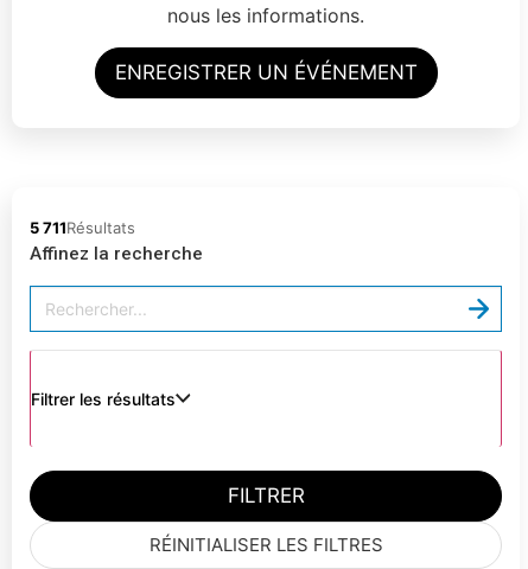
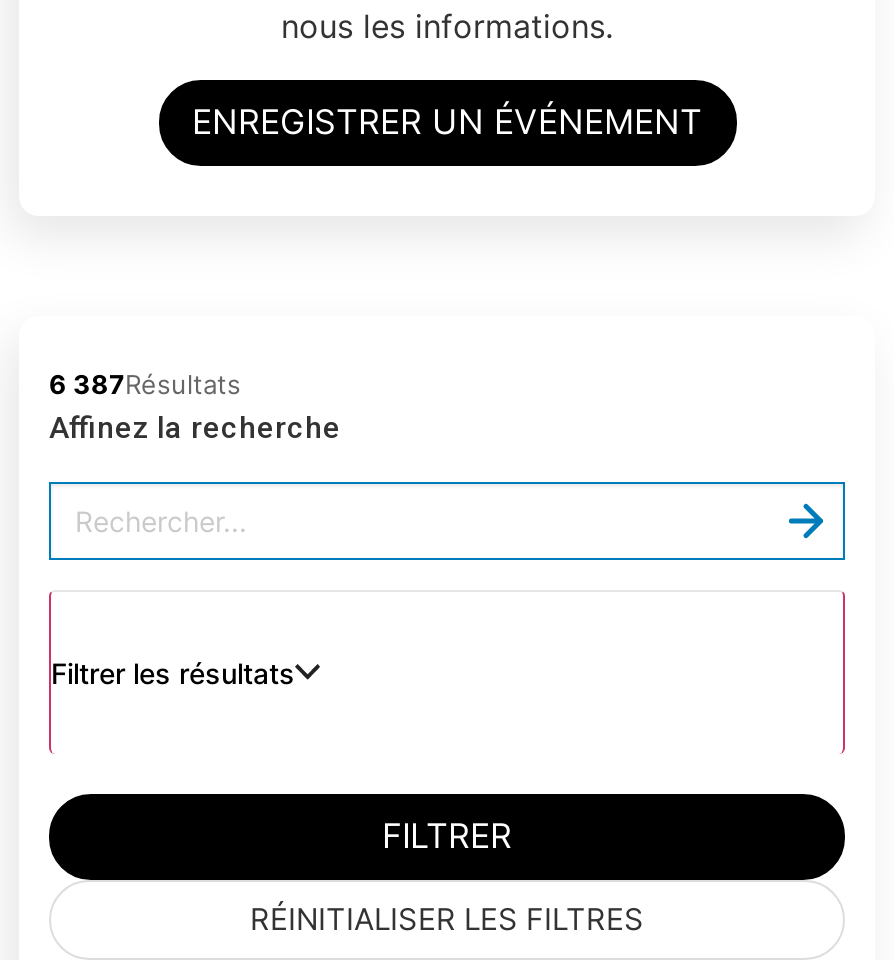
[30,219,135,238] 5 711Résultats -> [49,369,241,401] 6 387Résultats

